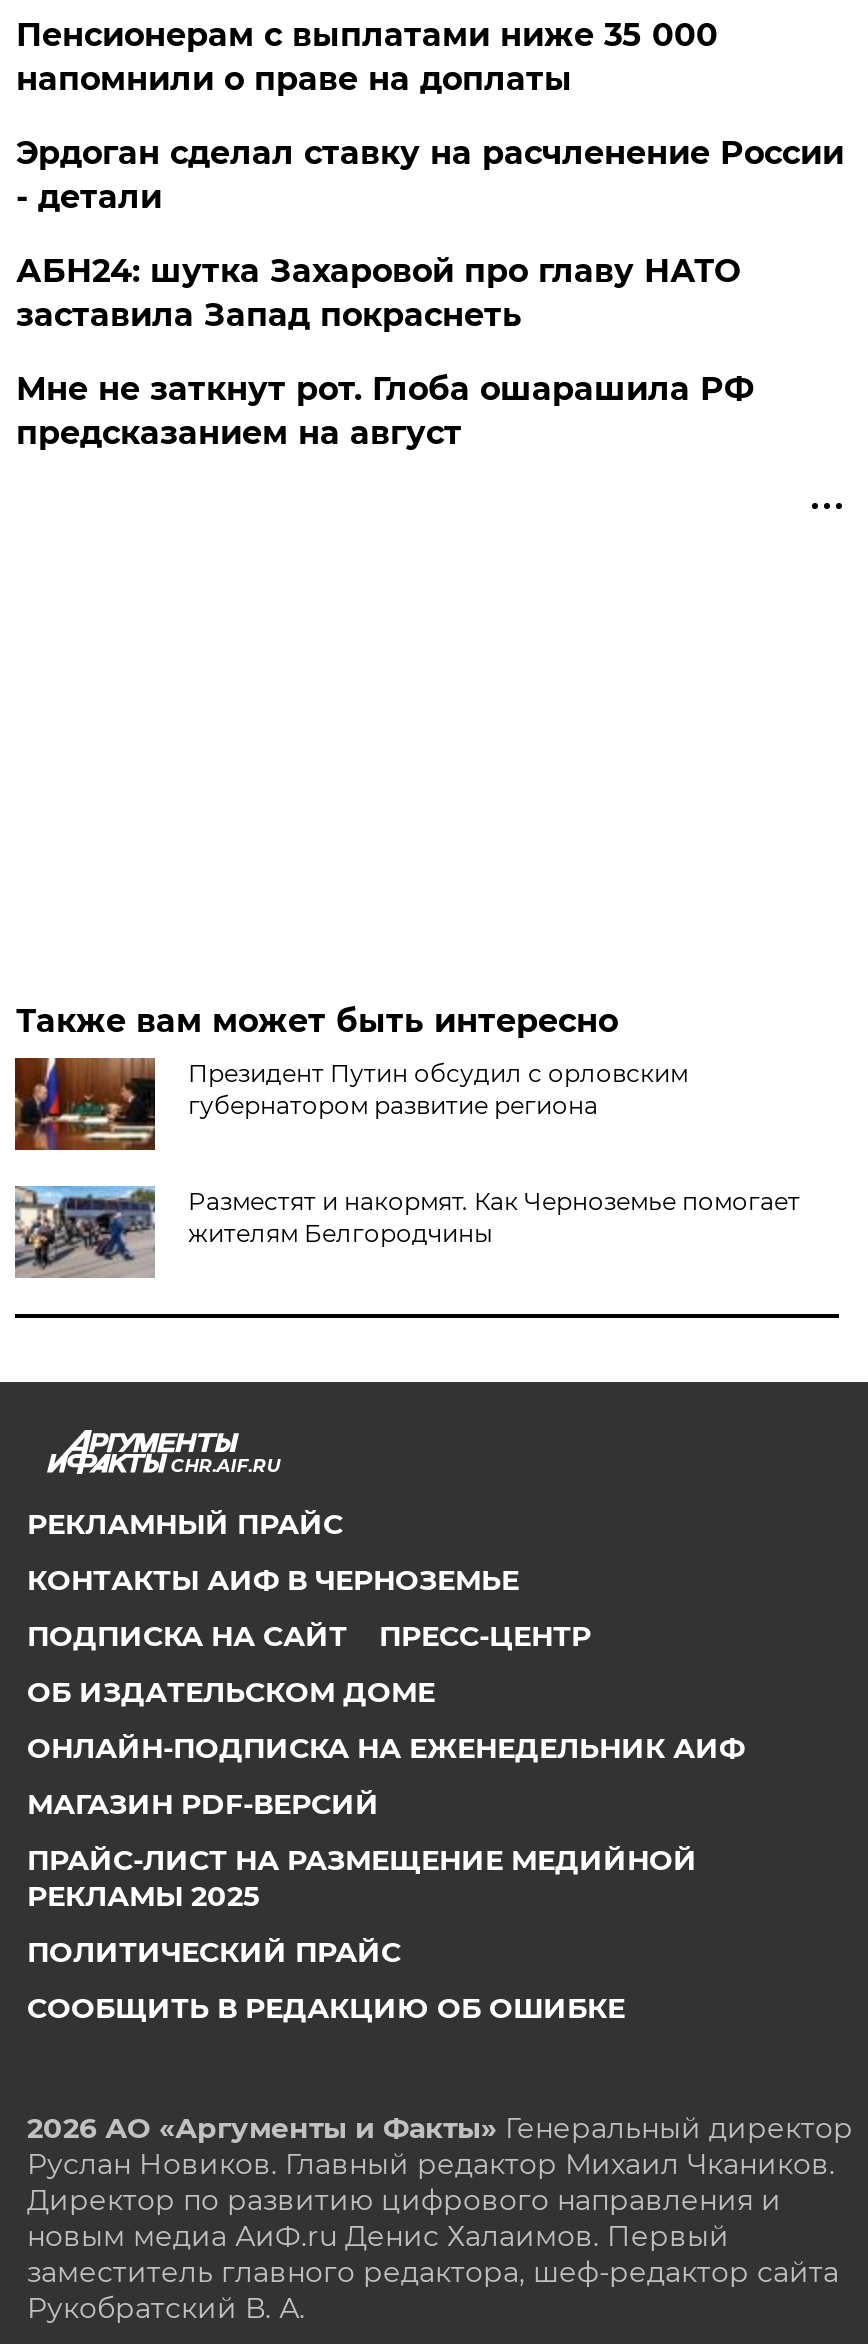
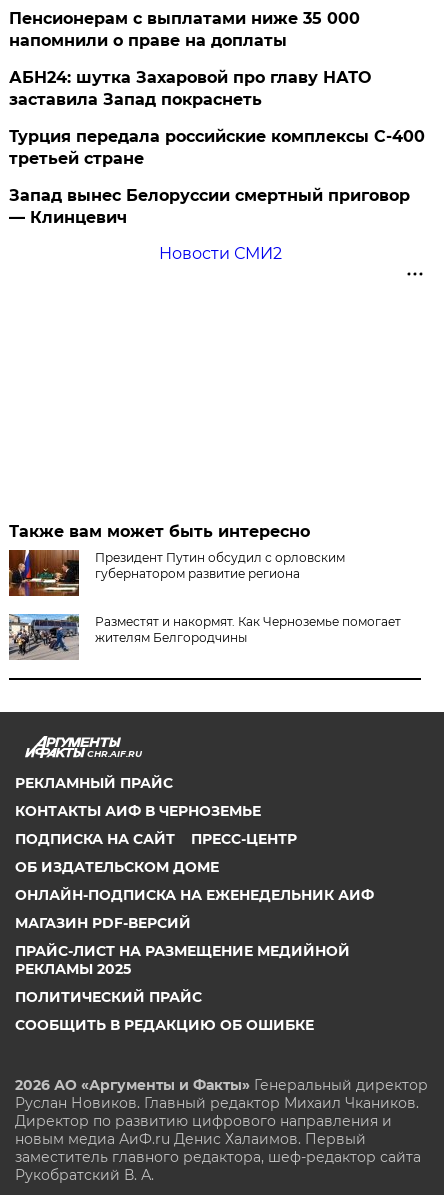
[16,134,844,216] Эрдоган сделал ставку на расчленение России | - детали -> none
moved [16,252,740,334] -> [9,68,371,109]: АБН24: шутка Захаровой про главу НАТО | заставила Запад покраснеть
[16,370,754,452] Мне не заткнут рот. Глоба ошарашила РФ | предсказанием на август -> [9,127,425,263] Турция передала российские комплексы С-400 | третьей стране | Запад вынес Белоруссии смертный приговор | — Клинцевич | Новости СМИ2

